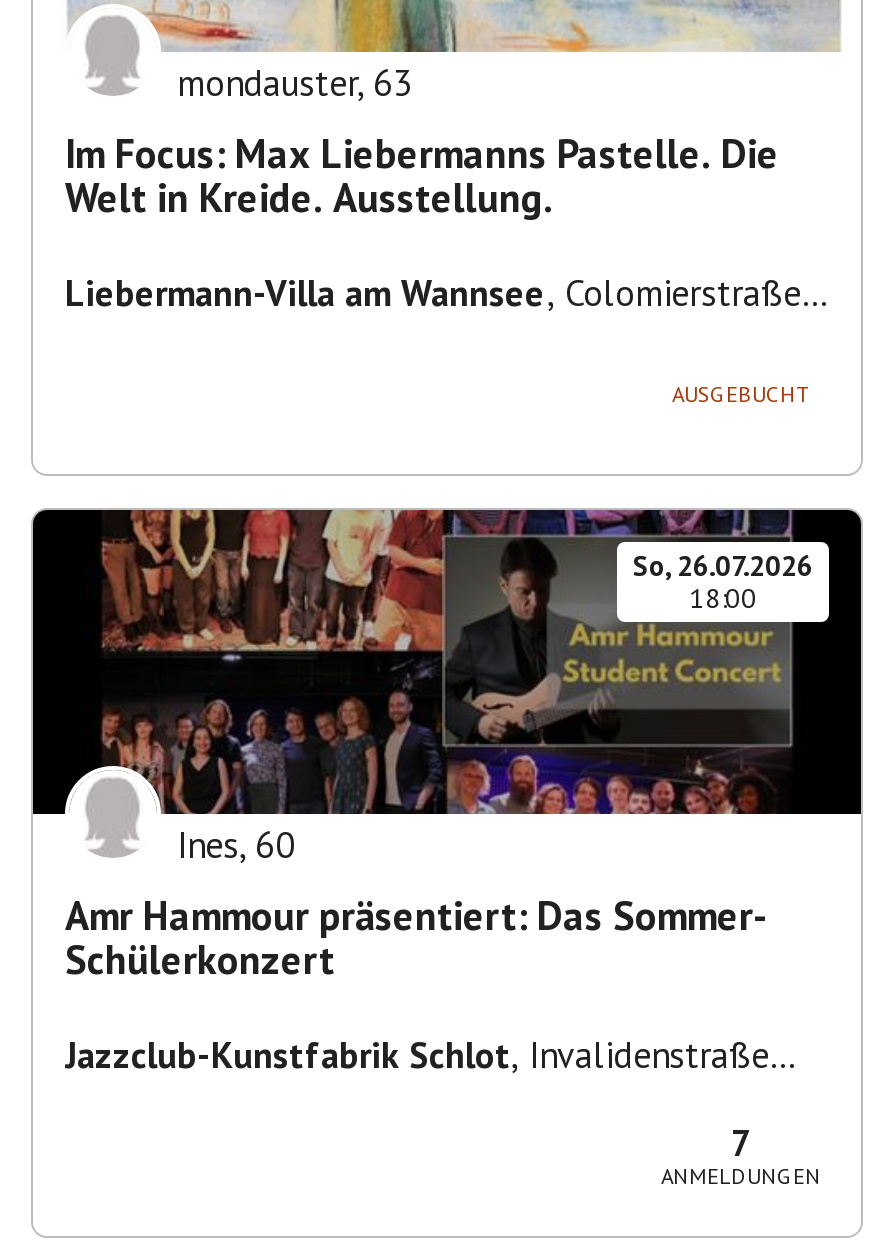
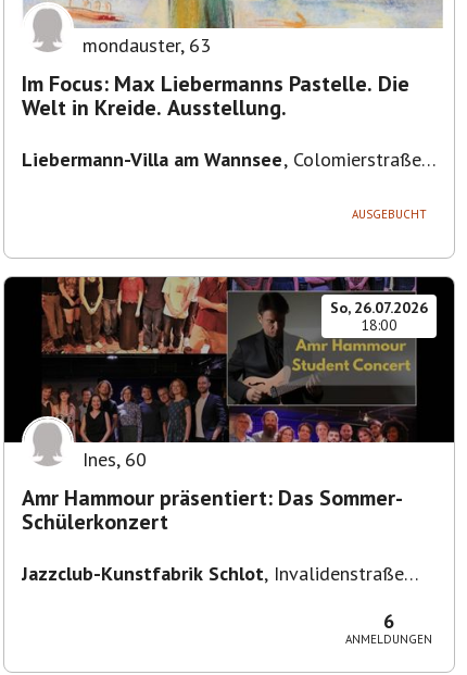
[731,1120,751,1166] 7 -> [383,609,394,634] 6

